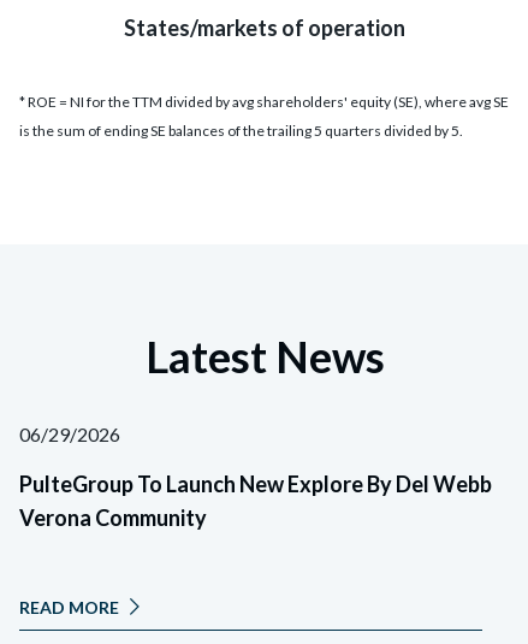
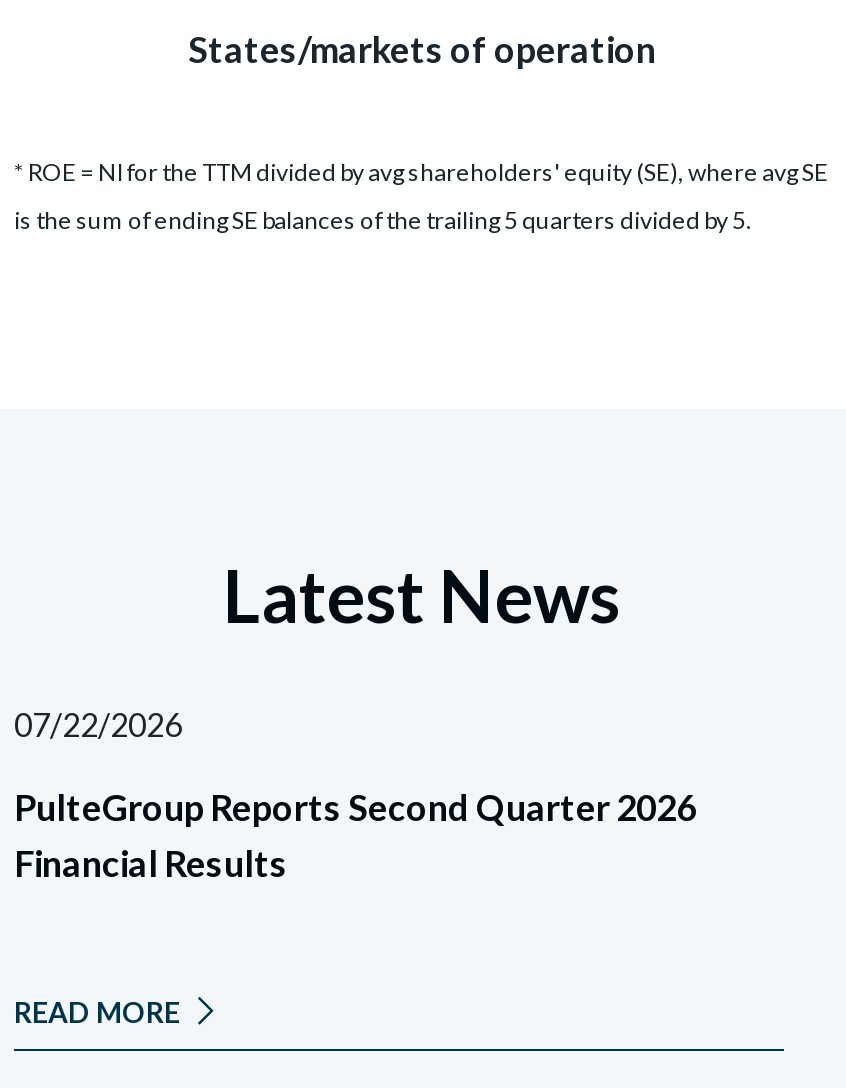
[19,422,120,445] 06/29/2026 -> [14,704,182,742] 07/22/2026
[19,470,492,530] PulteGroup To Launch New Explore By Del Webb | Verona Community -> [14,784,696,884] PulteGroup Reports Second Quarter 2026 | Financial Results

